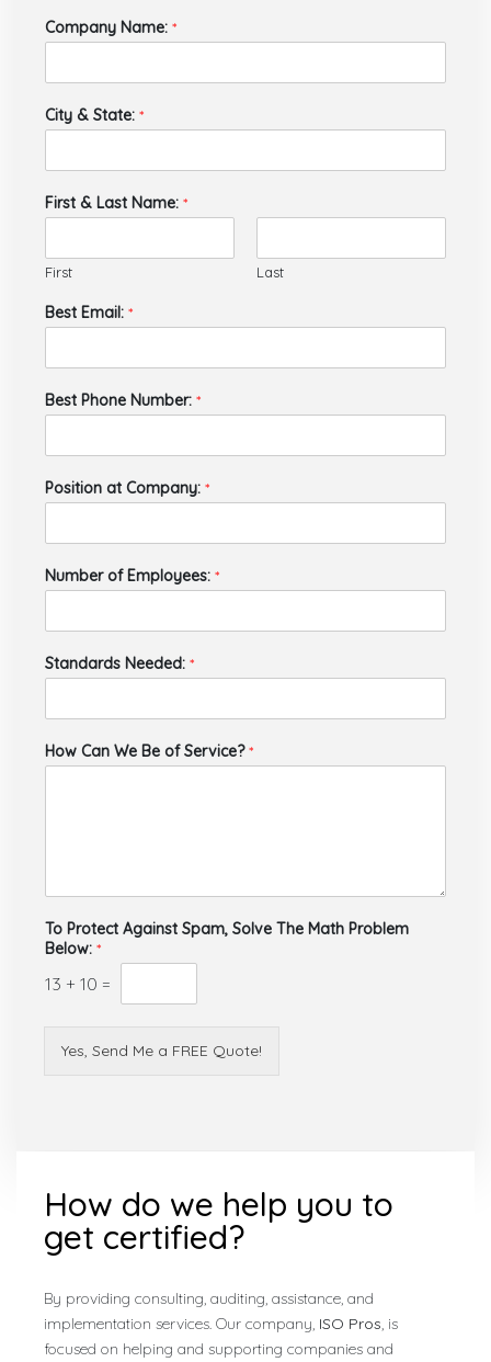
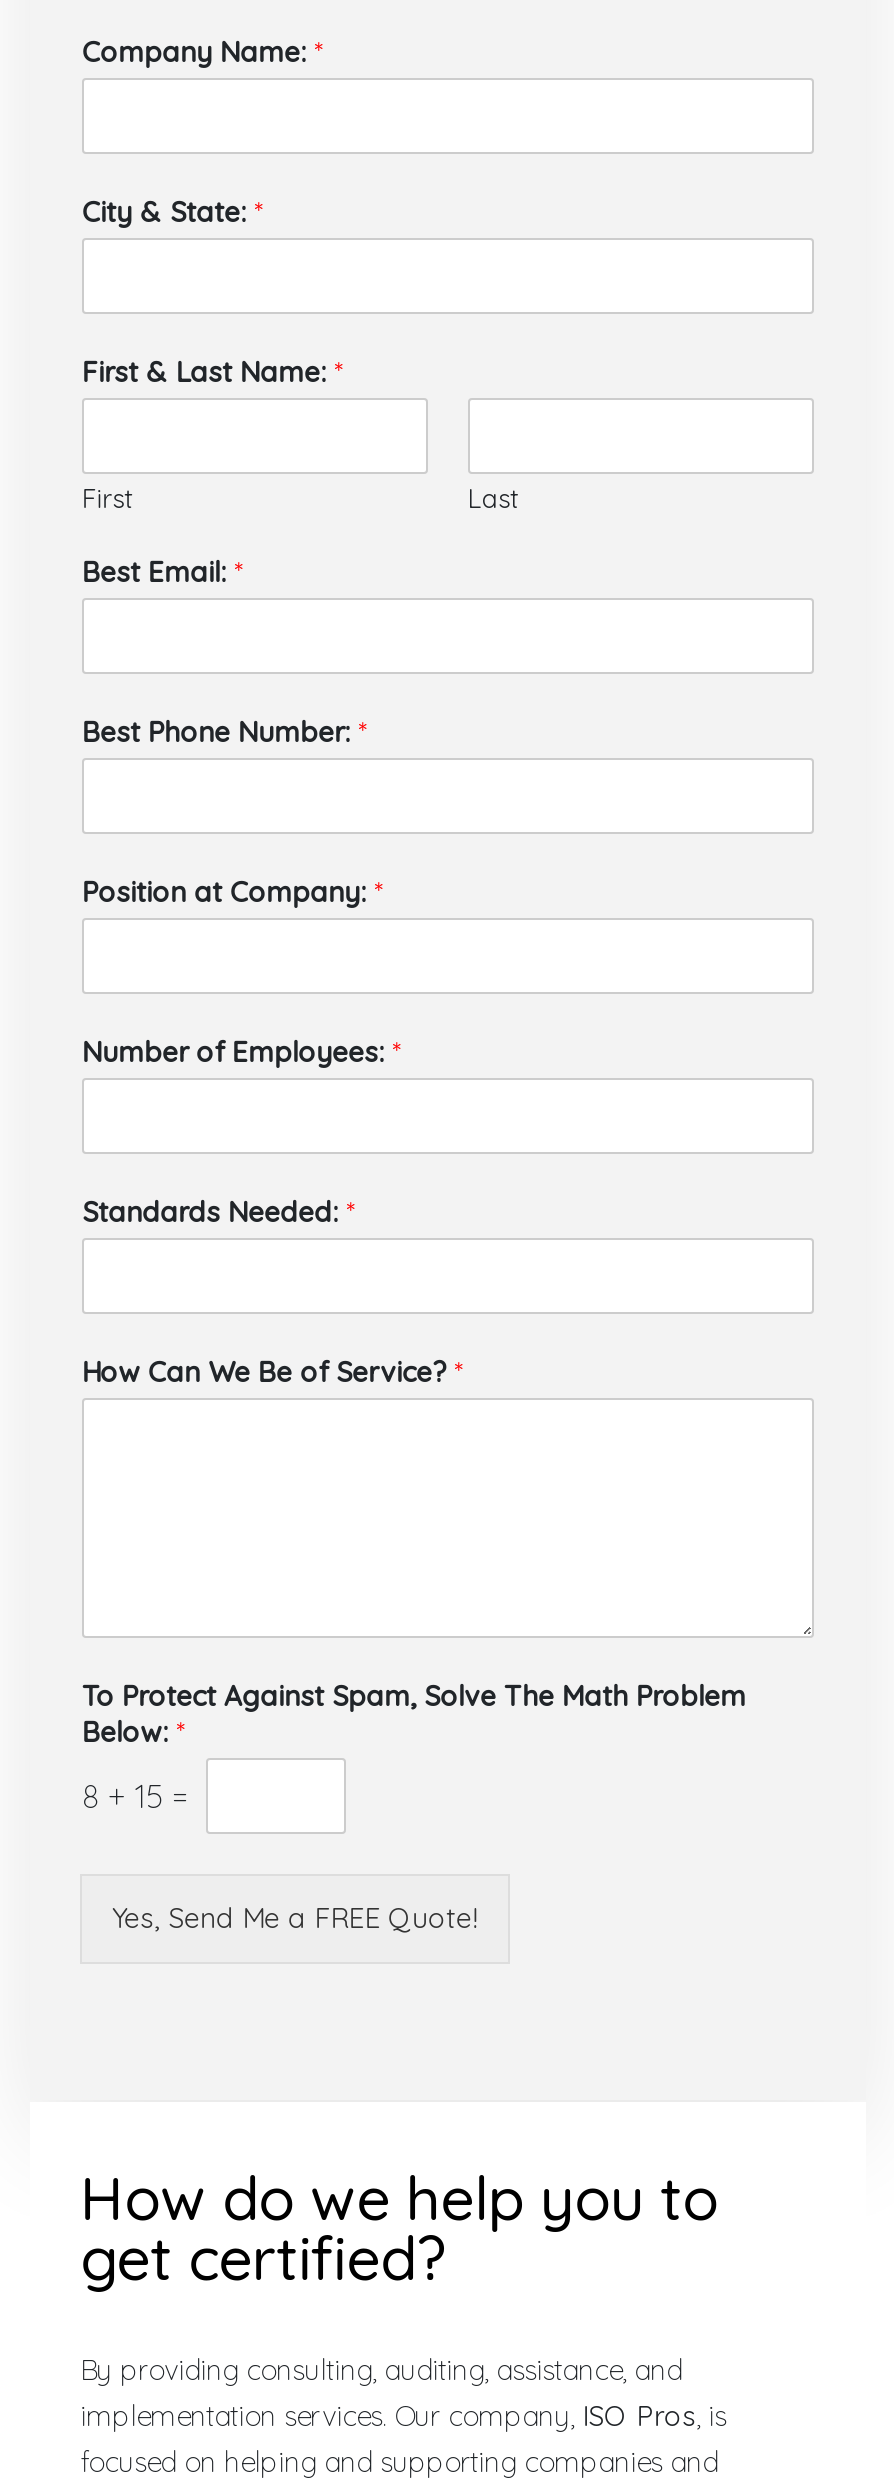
[45,973,111,995] 13 + 10 = -> [82,1777,188,1817] 8 + 15 =

